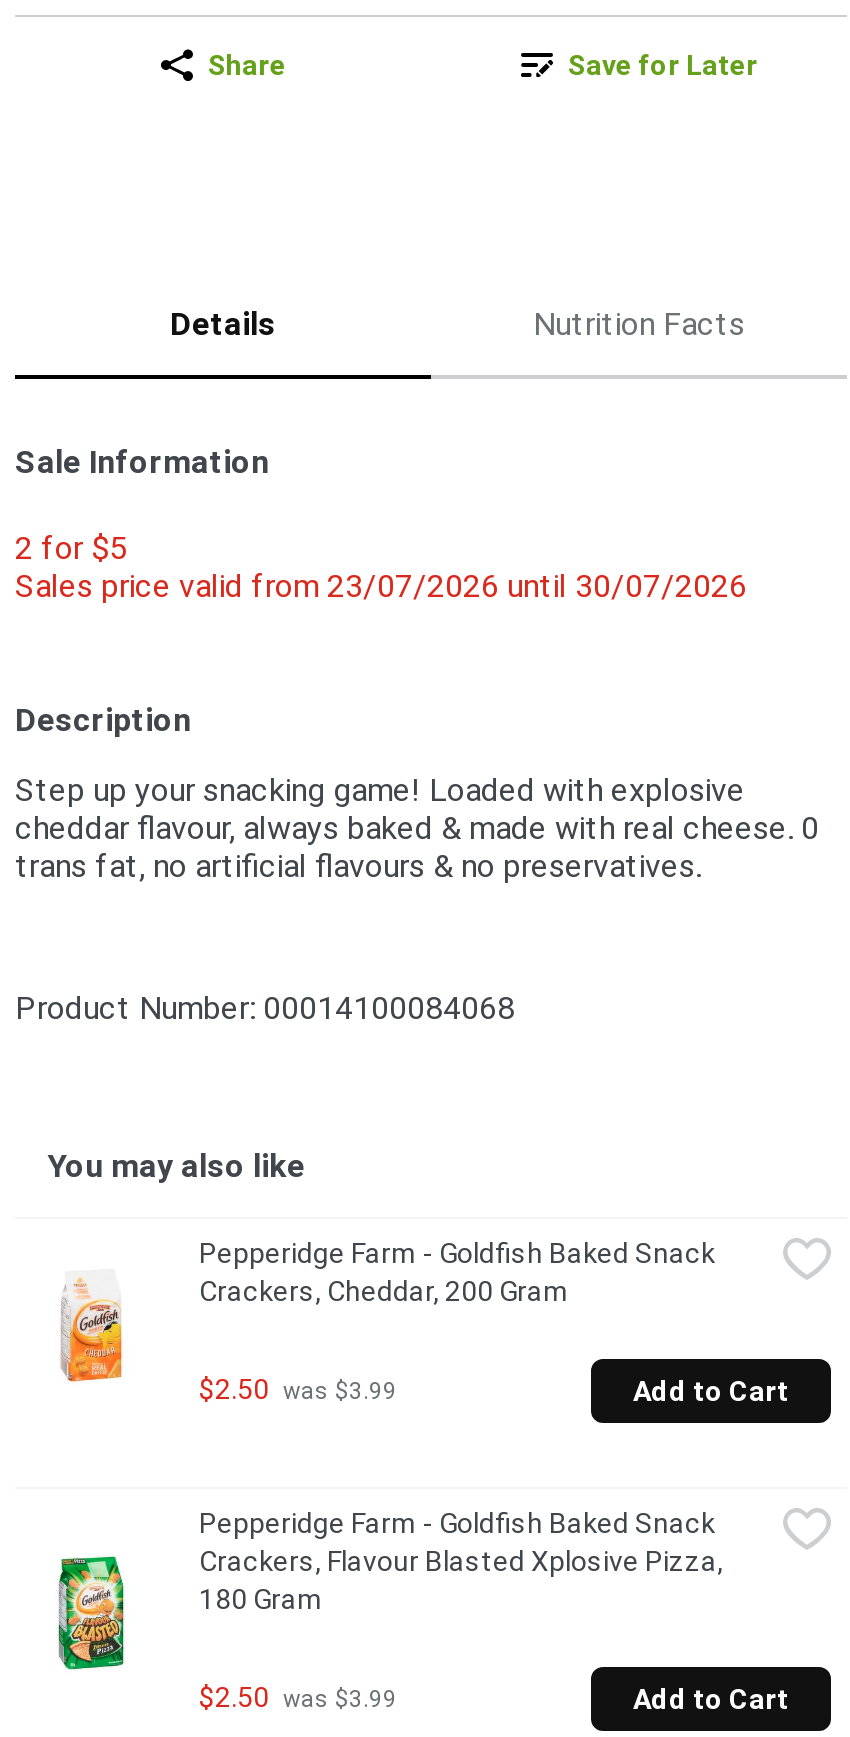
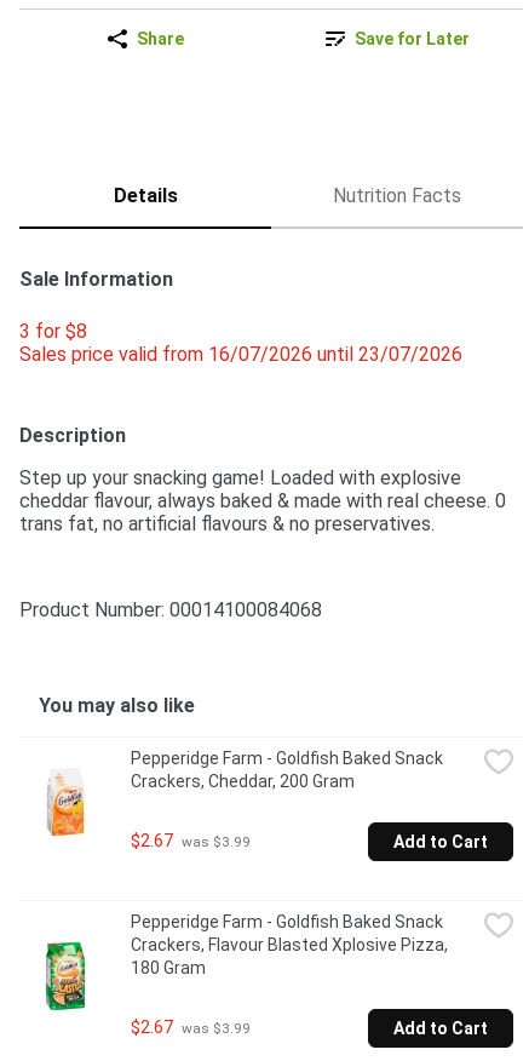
[15,529,135,567] 2 for $5 -> [19,320,92,343] 3 for $8
[15,567,747,605] Sales price valid from 23/07/2026 until 30/07/2026 -> [19,343,462,366] Sales price valid from 16/07/2026 until 23/07/2026
[199,1373,397,1405] $2.50 was $3.99 -> [131,831,251,850] $2.67 was $3.99
[199,1681,397,1713] $2.50 was $3.99 -> [131,1018,251,1037] $2.67 was $3.99

